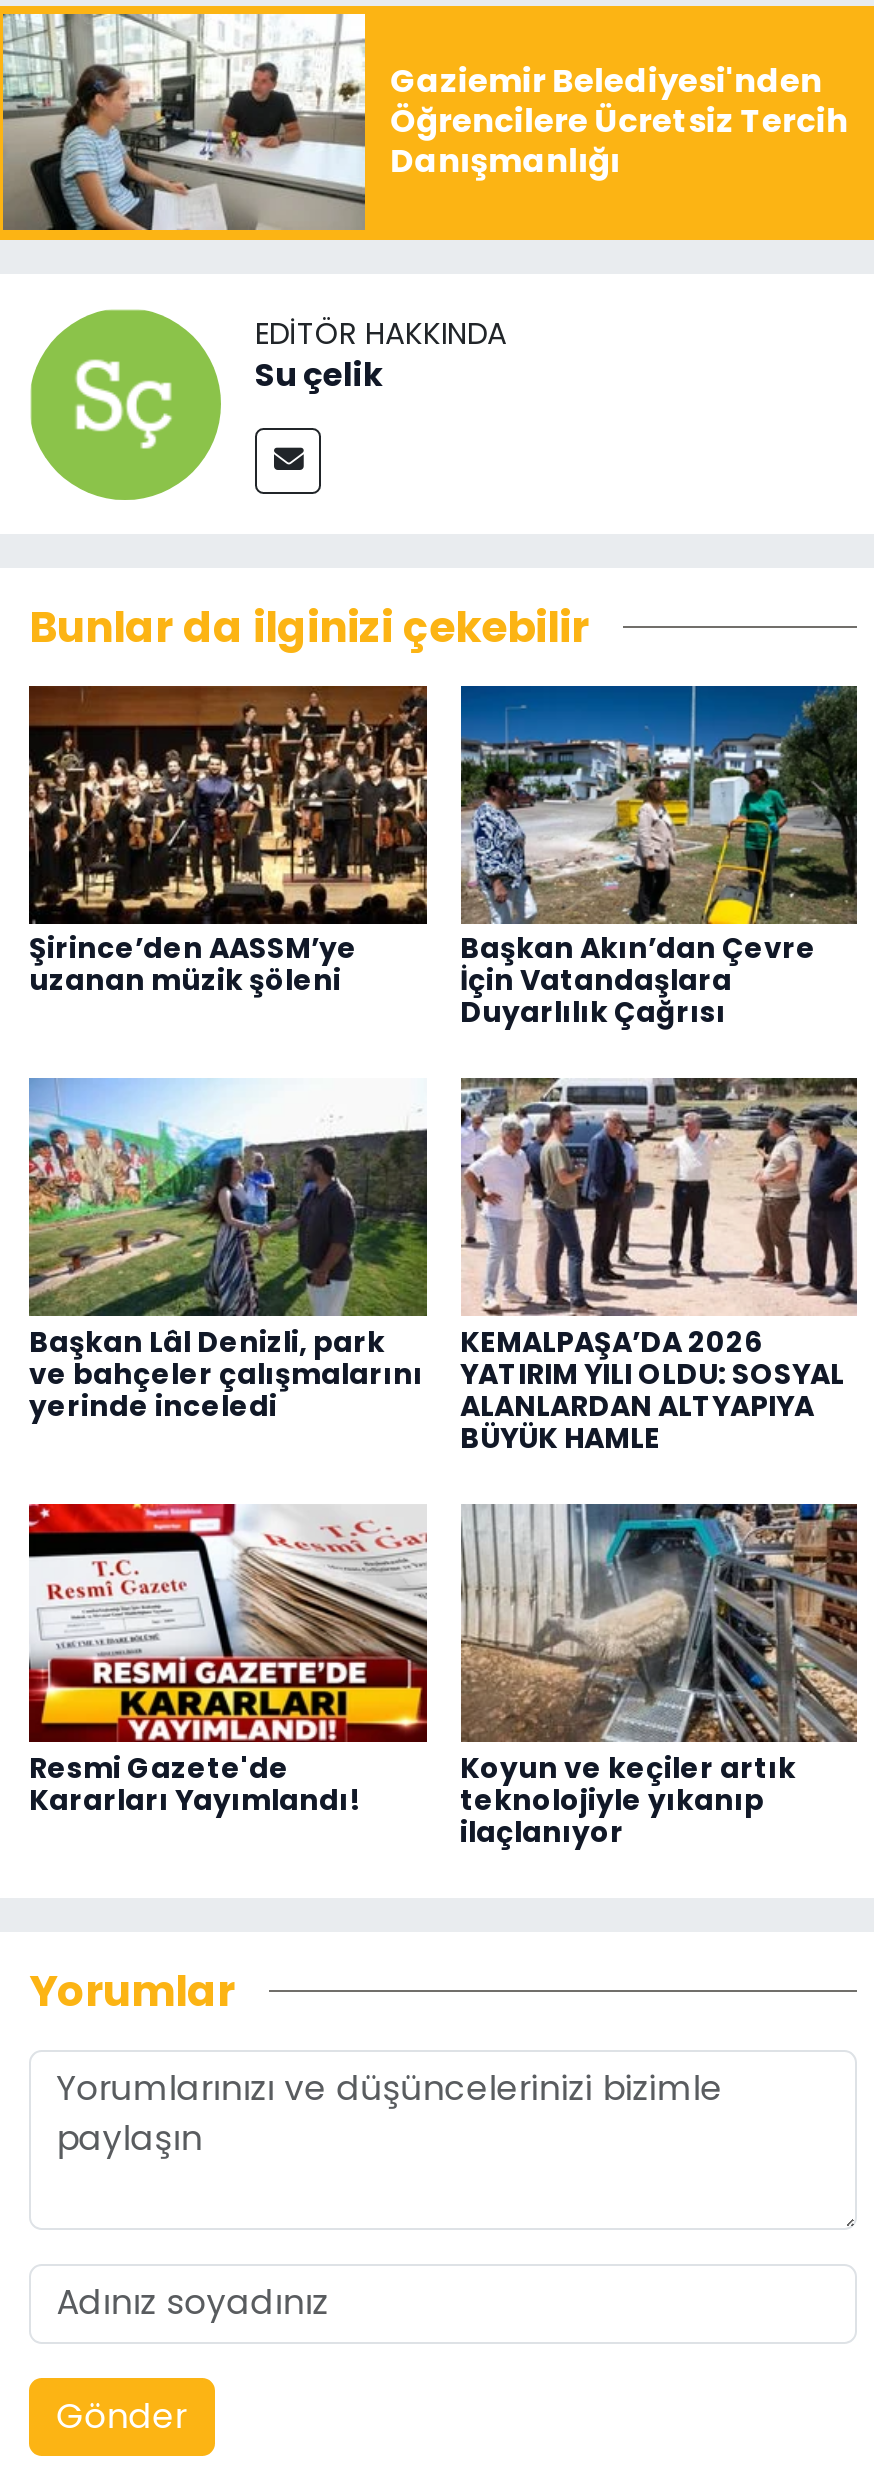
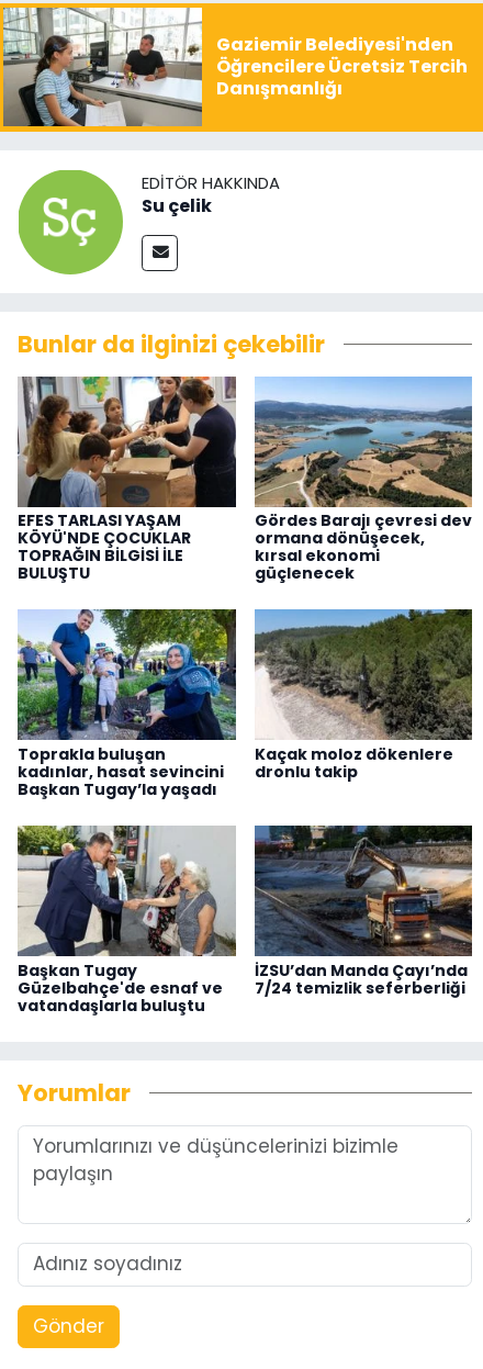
[27,684,429,1000] [image] | Şirince’den AASSM’ye | uzanan müzik şöleni -> [16,375,237,584] [image] | EFES TARLASI YAŞAM | KÖYÜ'NDE ÇOCUKLAR | TOPRAĞIN BİLGİSİ İLE | BULUŞTU
[459,684,859,1032] [image] | Başkan Akın’dan Çevre | İçin Vatandaşlara | Duyarlılık Çağrısı -> [254,377,473,584] [image] | Gördes Barajı çevresi dev | ormana dönüşecek, | kırsal ekonomi | güçlenecek
[27,1078,427,1425] [image] | Başkan Lâl Denizli, park | ve bahçeler çalışmalarını | yerinde inceledi -> [18,592,237,800] [image] | Toprakla buluşan | kadınlar, hasat sevincini | Başkan Tugay’la yaşadı
[459,1076,859,1457] [image] | KEMALPAŞA’DA 2026 | YATIRIM YILI OLDU: SOSYAL | ALANLARDAN ALTYAPIYA | BÜYÜK HAMLE -> [254,592,473,782] [image] | Kaçak moloz dökenlere | dronlu takip
[27,1502,429,1819] [image] | Resmi Gazete'de | Kararları Yayımlandı! -> [16,824,237,1016] [image] | Başkan Tugay | Güzelbahçe'de esnaf ve | vatandaşlarla buluştu
[459,1502,859,1851] [image] | Koyun ve keçiler artık | teknolojiyle yıkanıp | ilaçlanıyor -> [254,824,473,998] [image] | İZSU’dan Manda Çayı’nda | 7/24 temizlik seferberliği

